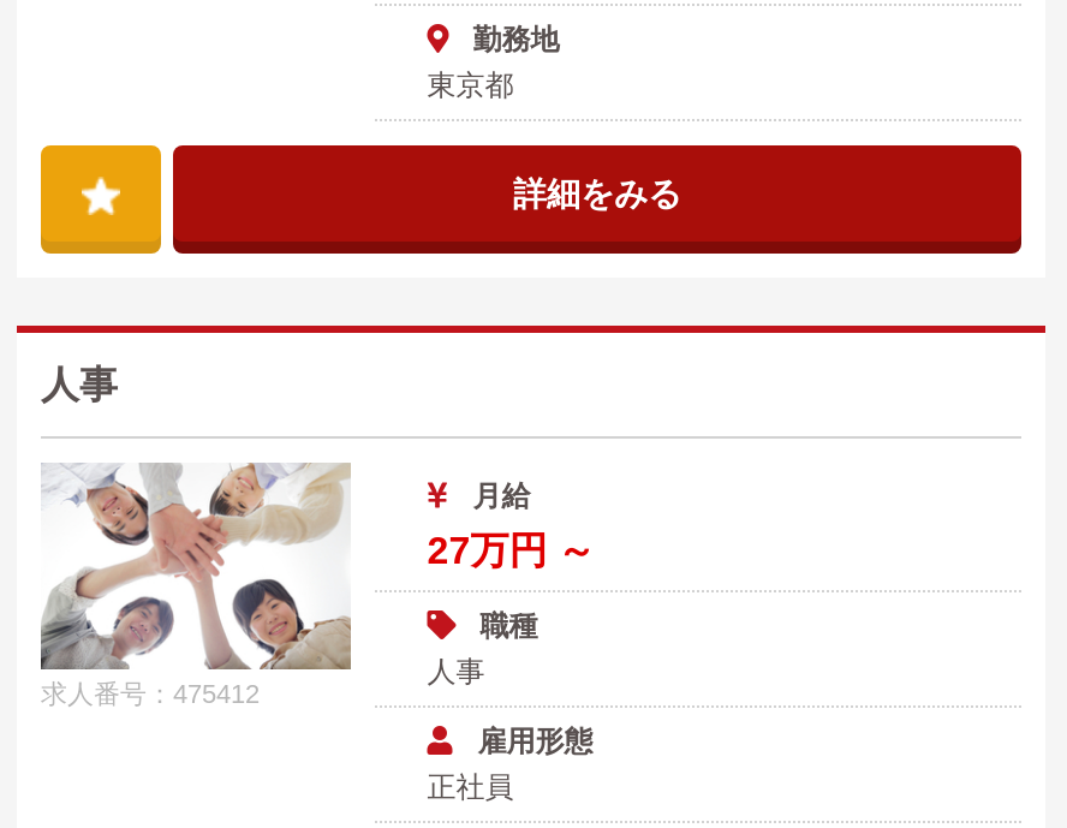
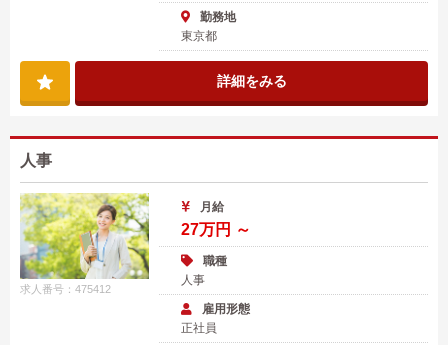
[43,463,351,669] [image] -> [20,193,150,280] [image]

